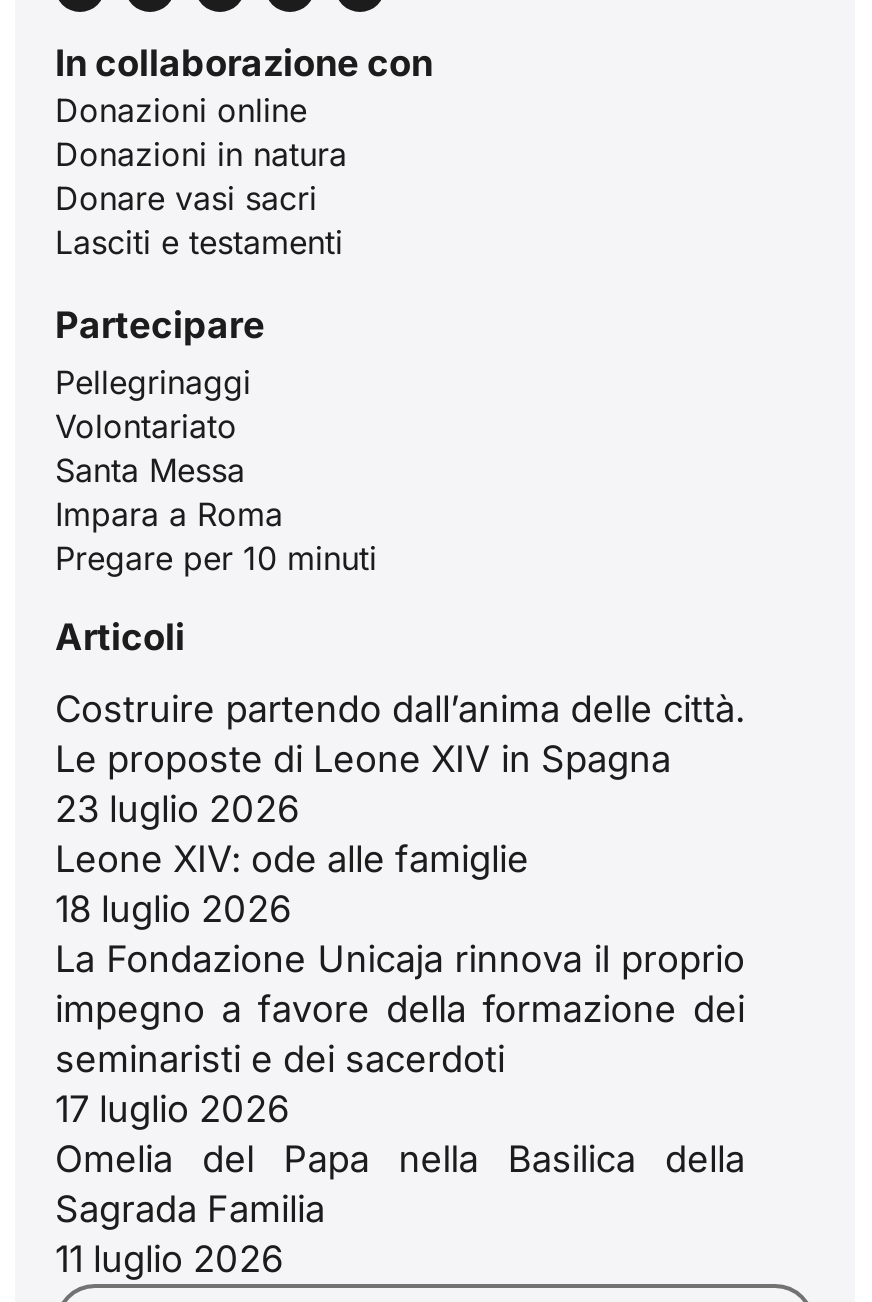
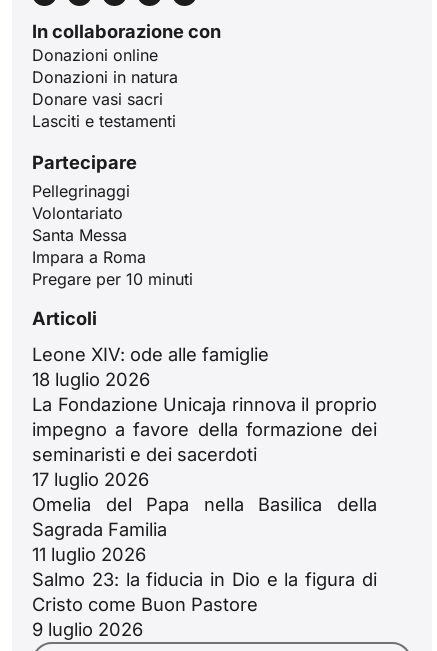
[55,686,745,830] Costruire partendo dall’anima delle città. | Le proposte di Leone XIV in Spagna | 23 luglio 2026 -> none
moved [55,836,745,1280] -> [32,343,377,565]: Leone XIV: ode alle famiglie | 18 luglio 2026 | La Fondazione Unicaja rinnova il proprio | ... | Sagrada Familia | 11 luglio 2026
none -> [32,568,377,640] Salmo 23: la fiducia in Dio e la figura di | Cristo come Buon Pastore | 9 luglio 2026

